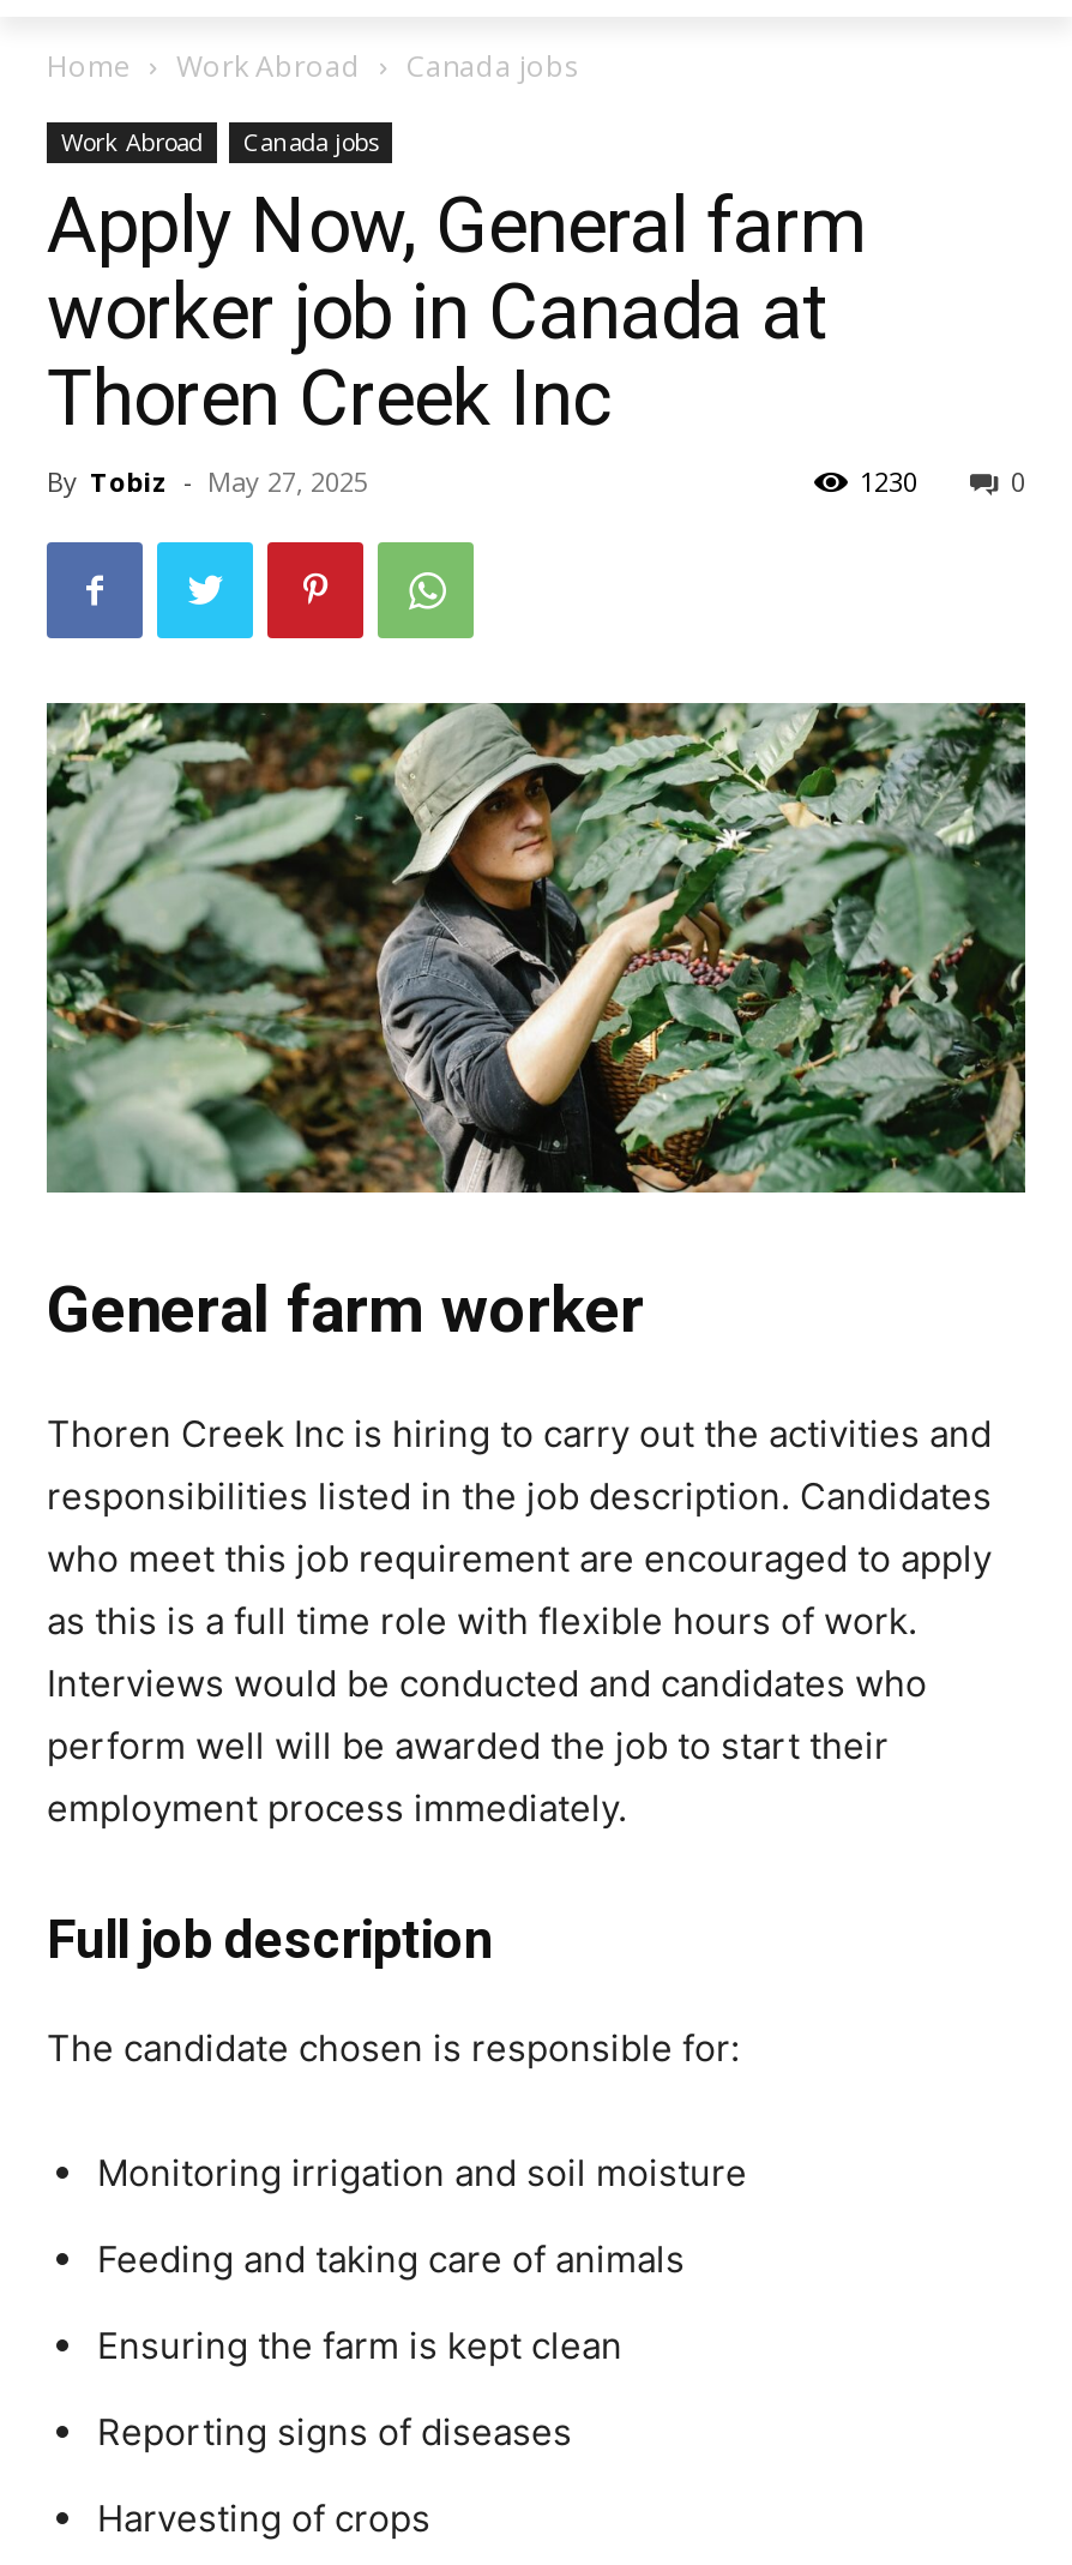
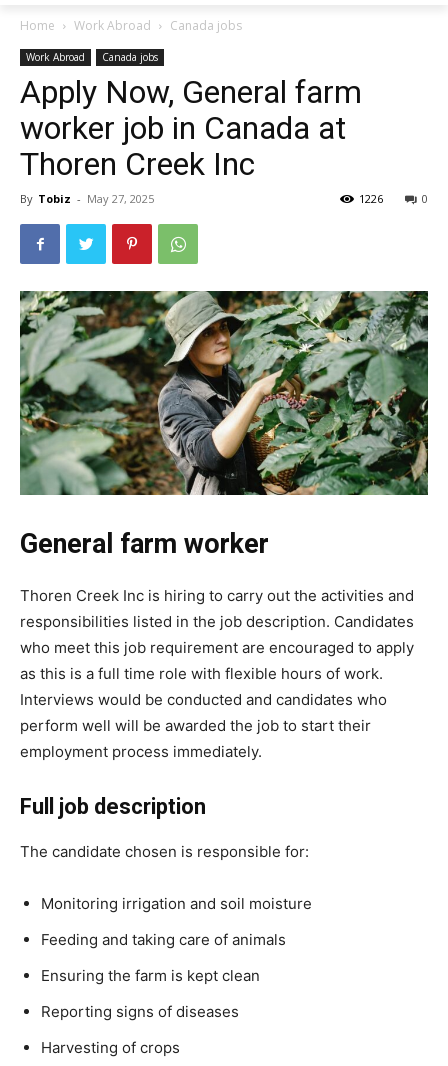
[860,463,917,499] 1230 -> [359,191,383,206] 1226

